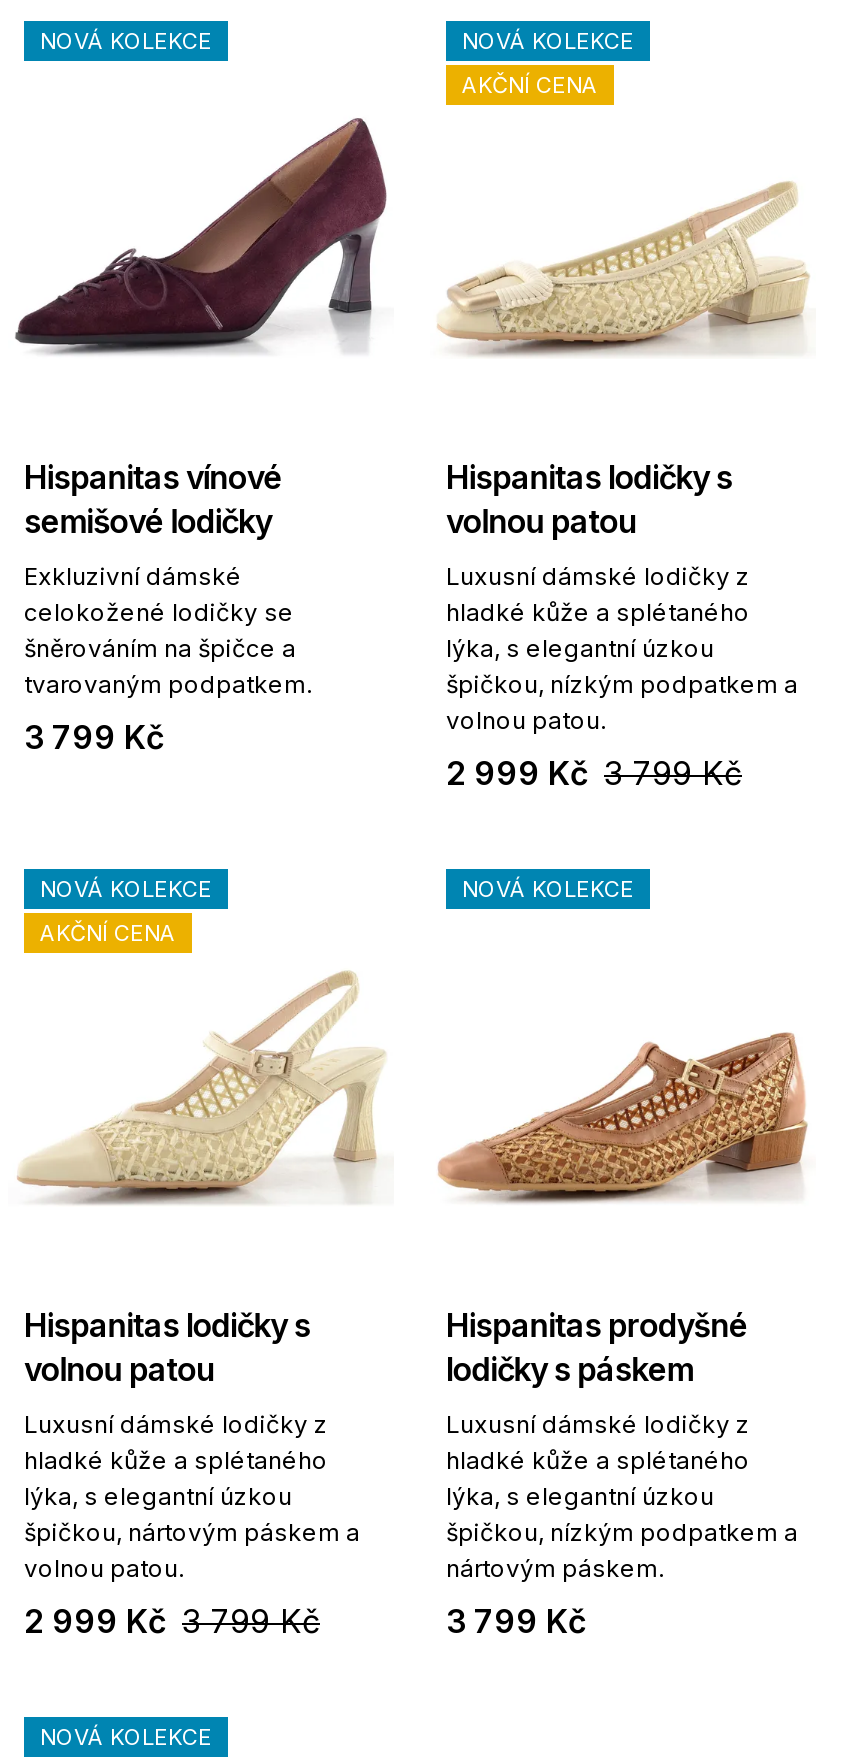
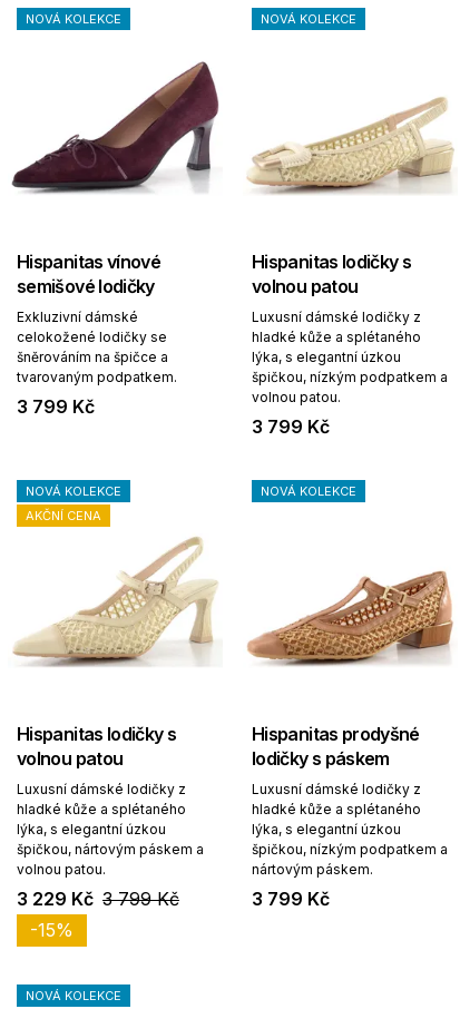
[462,71,598,99] AKČNÍ CENA -> none
[446,753,742,793] 2 999 Kč 3 799 Kč -> [252,415,330,438] 3 799 Kč
[24,1601,320,1641] 2 999 Kč 3 799 Kč -> [17,888,179,941] 3 229 Kč 3 799 Kč | -15%

